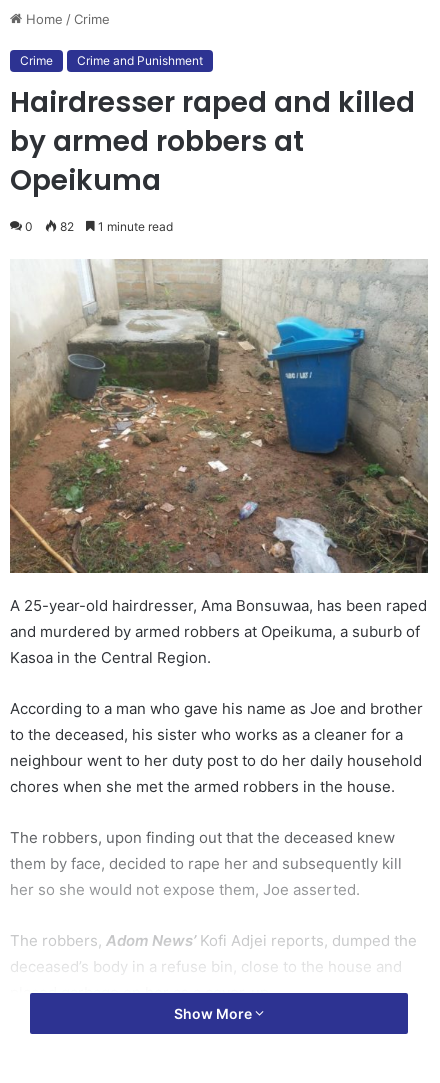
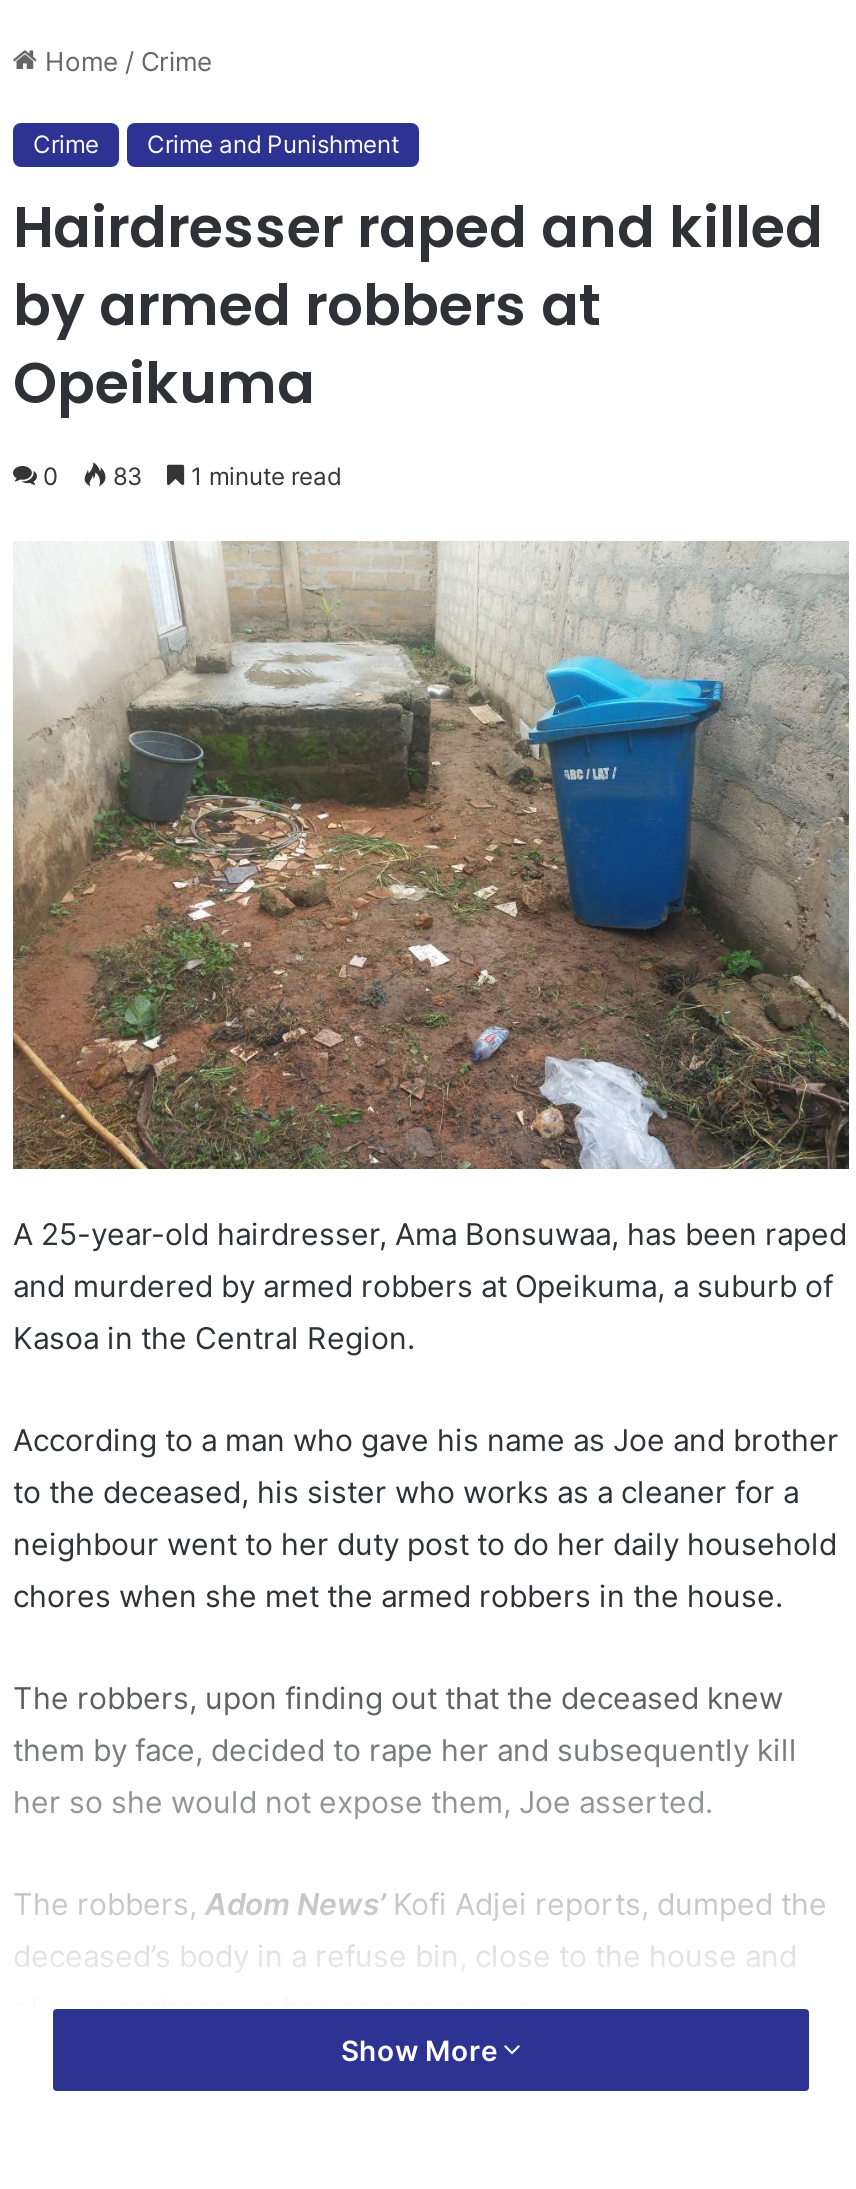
[25,219,173,234] 0 82 1 minute read -> [43,461,341,491] 0 83 1 minute read

